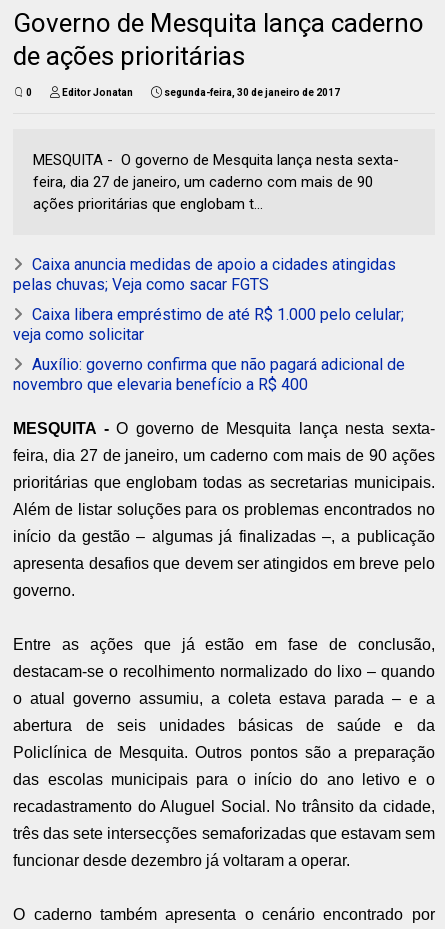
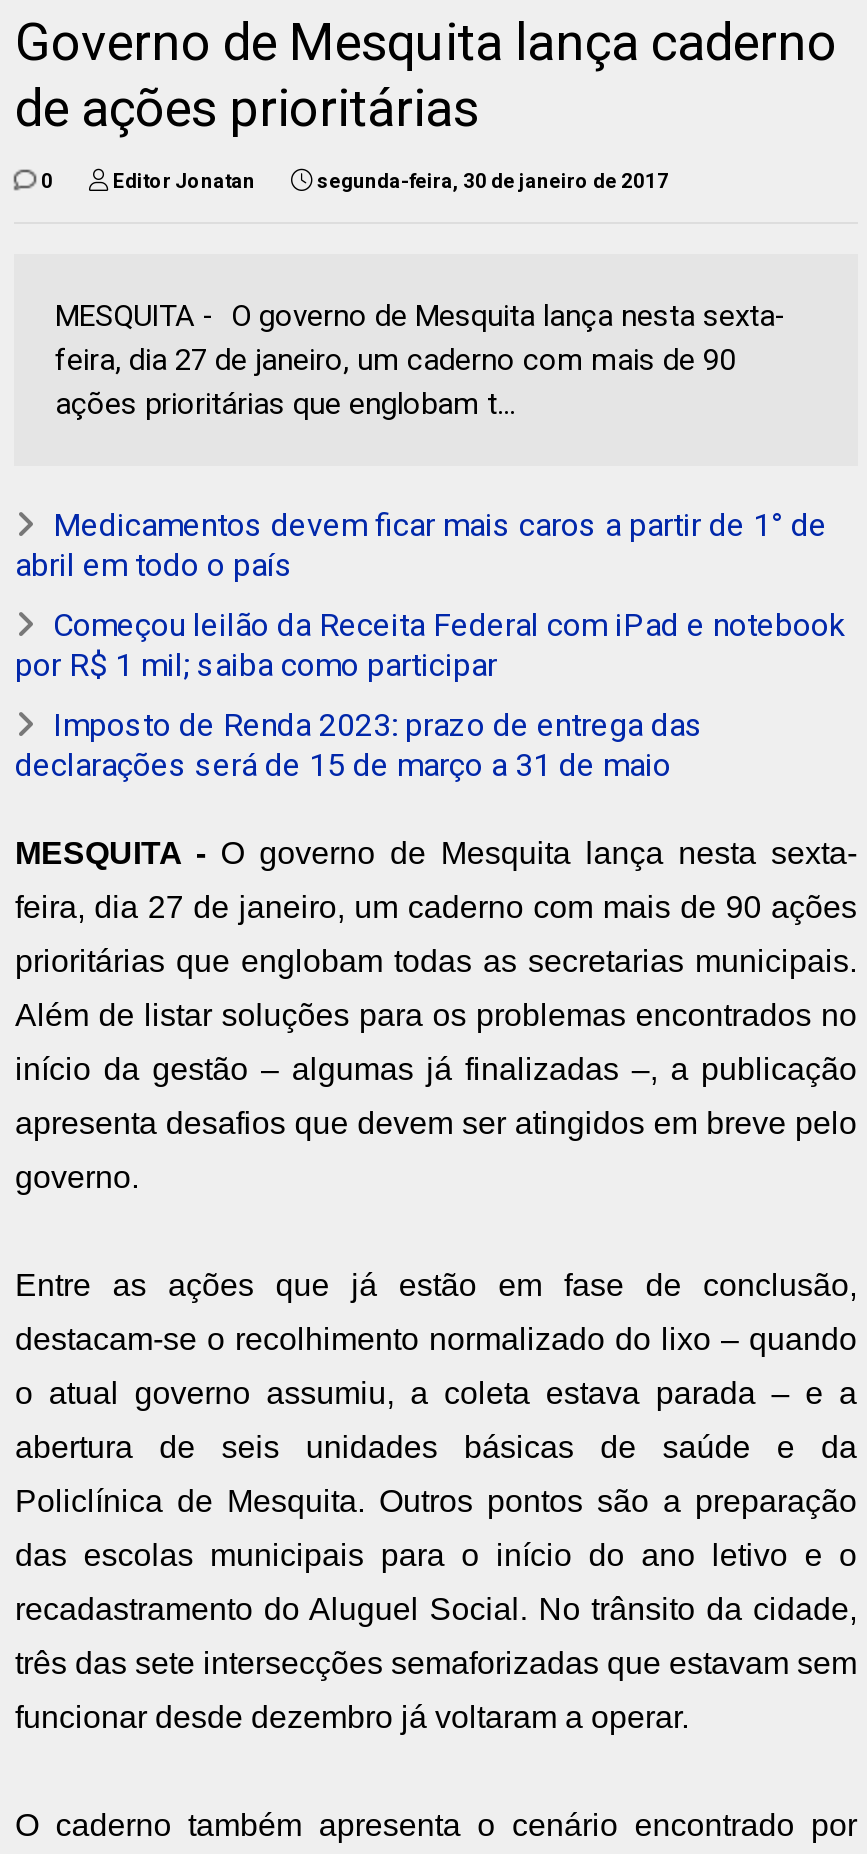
[13,255,396,294] Caixa anuncia medidas de apoio a cidades atingidas | pelas chuvas; Veja como sacar FGTS -> [15,506,827,584] Medicamentos devem ficar mais caros a partir de 1° de | abril em todo o país
[13,305,404,344] Caixa libera empréstimo de até R$ 1.000 pelo celular; | veja como solicitar -> [15,606,845,684] Começou leilão da Receita Federal com iPad e notebook | por R$ 1 mil; saiba como participar
[13,355,405,394] Auxílio: governo confirma que não pagará adicional de | novembro que elevaria benefício a R$ 400 -> [15,706,703,784] Imposto de Renda 2023: prazo de entrega das | declarações será de 15 de março a 31 de maio

